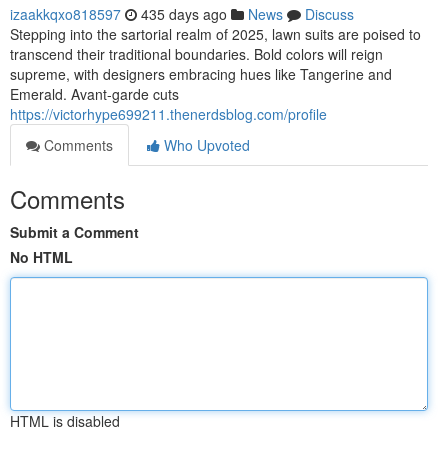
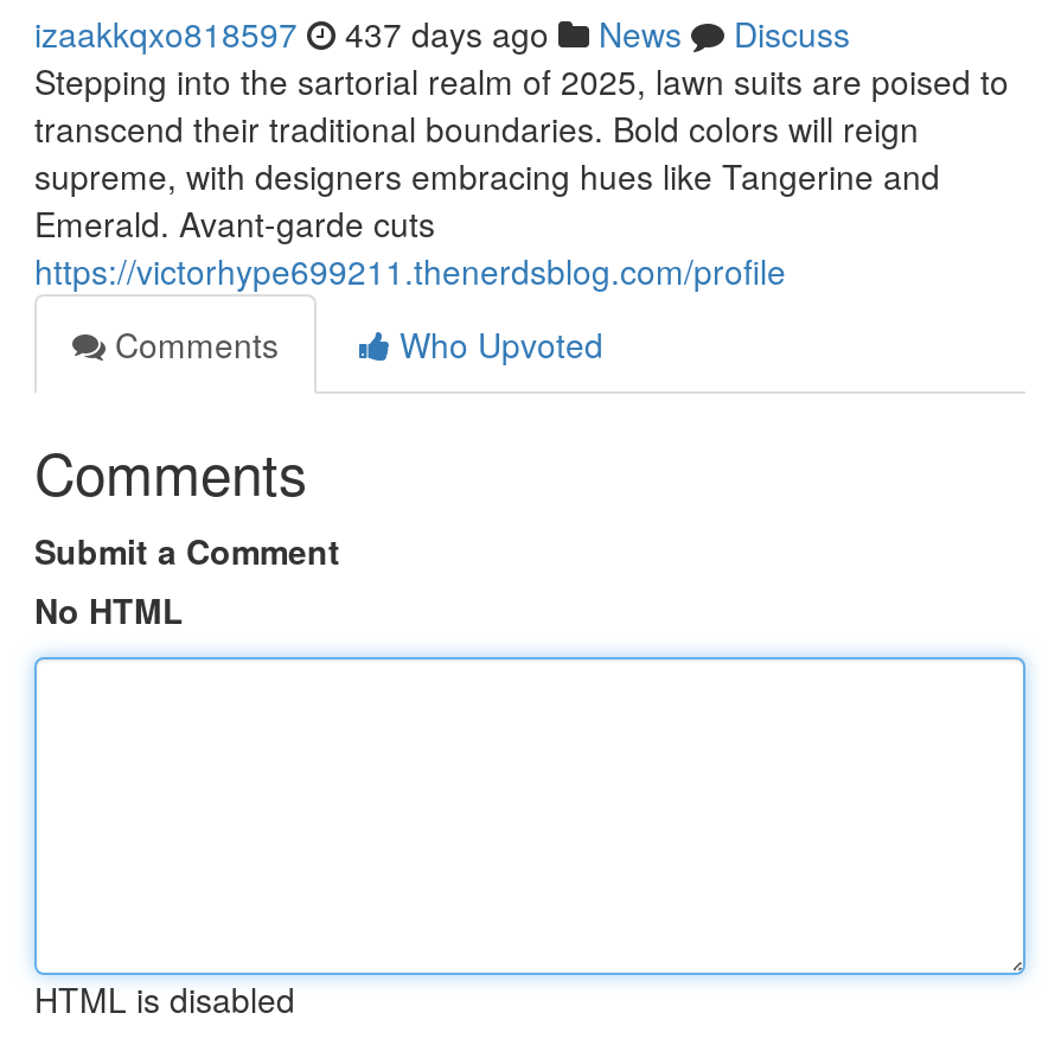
[10,4,354,24] izaakkqxo818597 435 days ago News Discuss -> [34,9,850,57] izaakkqxo818597 437 days ago News Discuss

